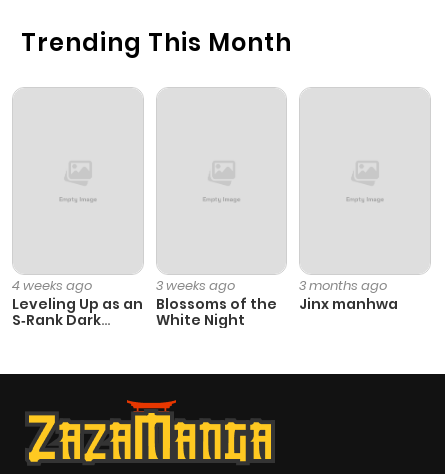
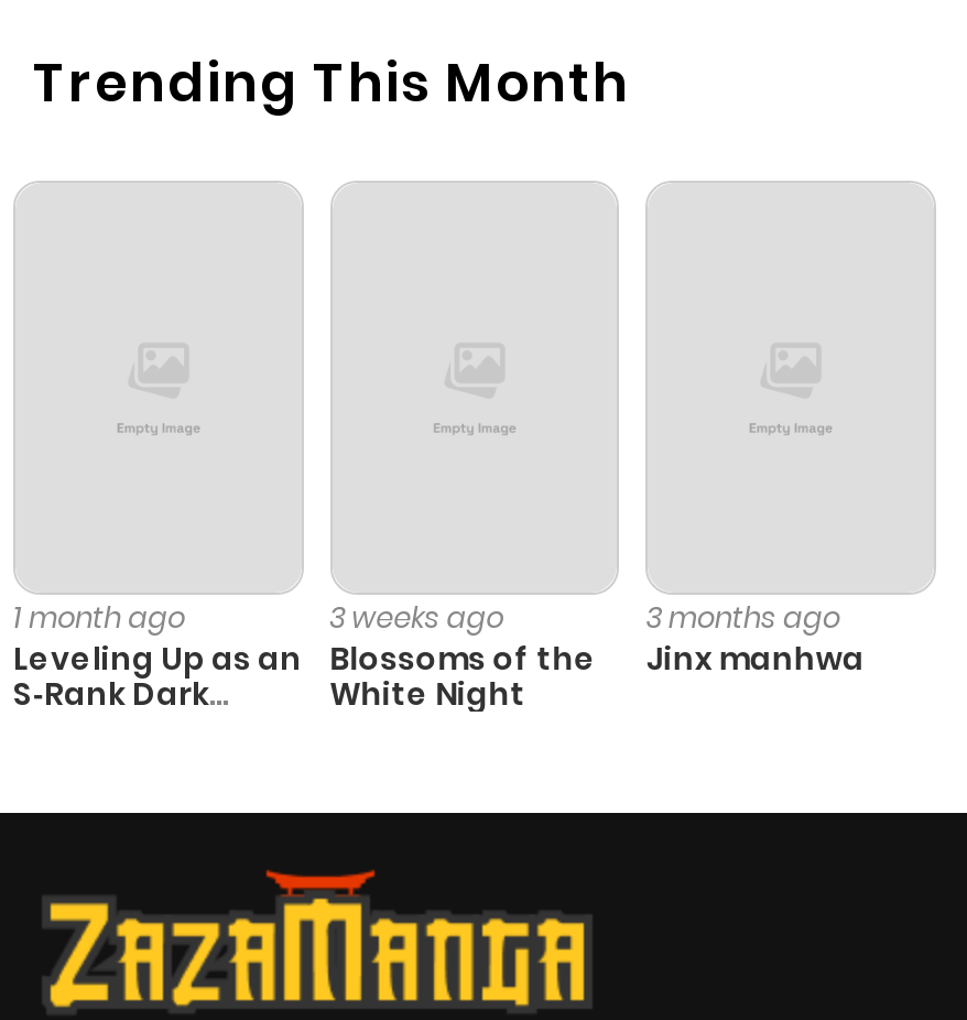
[12,276,92,295] 4 weeks ago -> [13,598,185,640] 1 month ago

